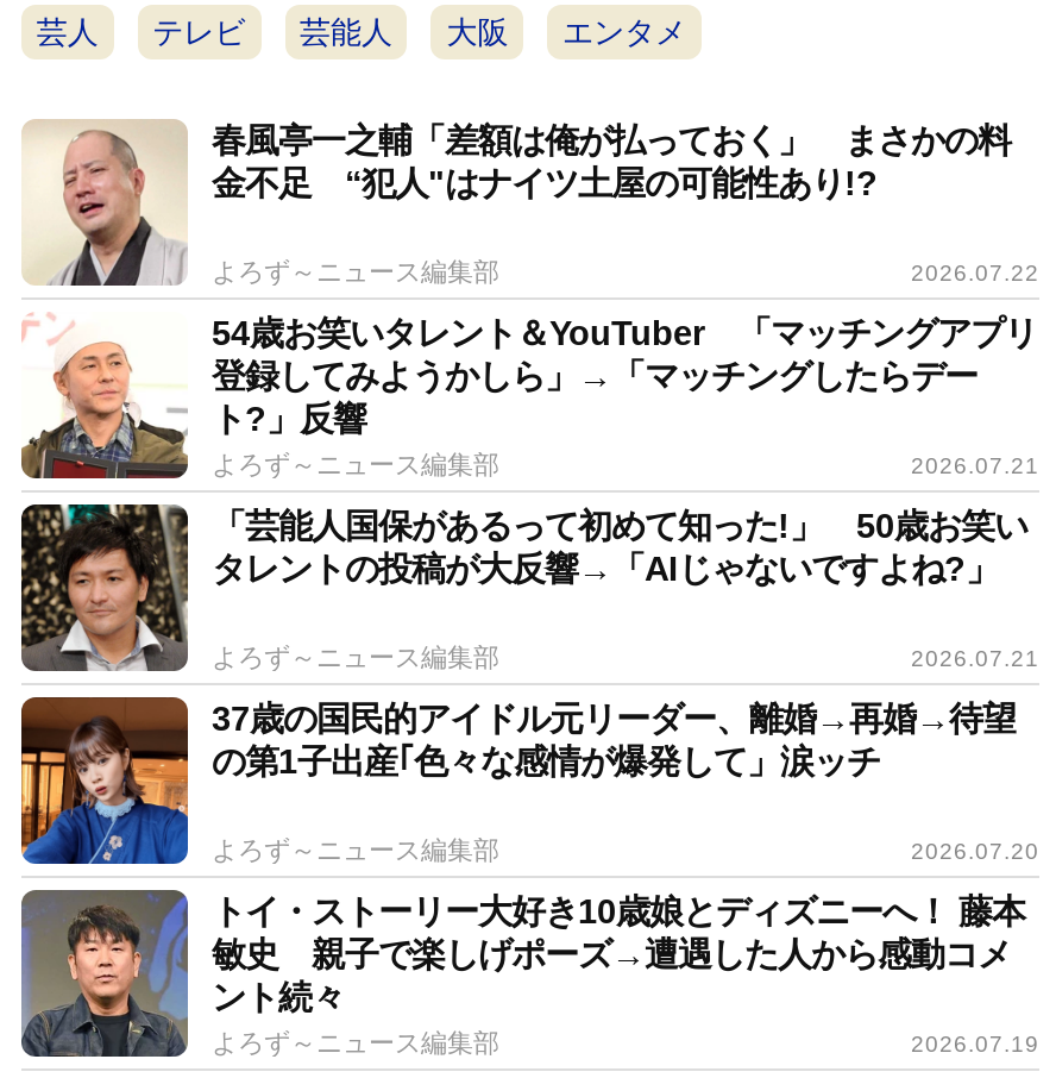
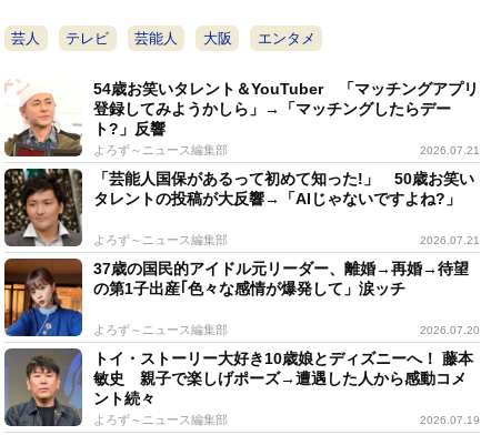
[24,119,1039,286] [image] | 春風亭一之輔「差額は俺が払っておく」 まさかの料 | 金不足 “犯人"はナイツ土屋の可能性あり!? | よろず～ニュース編集部 | 2026.07.22 -> none

